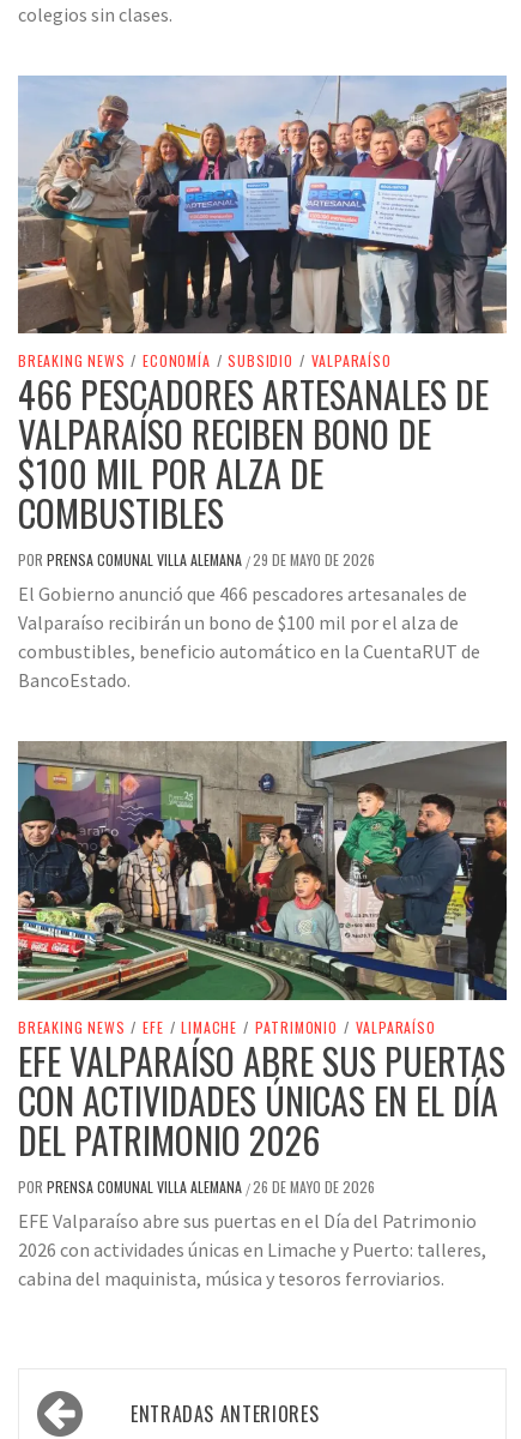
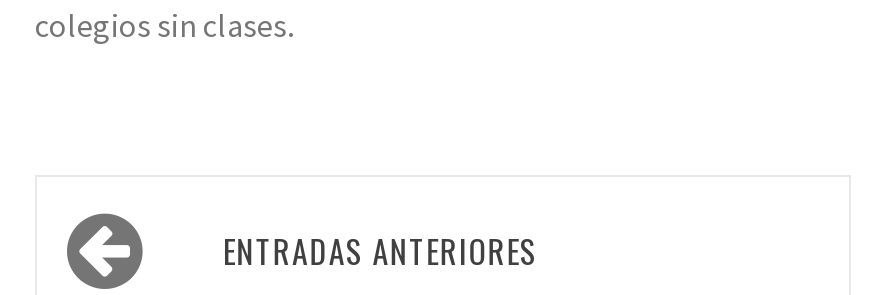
[17,74,508,692] [image] | BREAKING NEWS / ECONOMÍA / SUBSIDIO / VALPARAÍSO | 466 PESCADORES ARTESANALES DE | VALPARAÍSO RECIBEN BONO DE | $100 MIL POR ALZA DE | COMBUSTIBLES | POR PRENSA COMUNAL VILLA ALEMANA / 29 DE MAYO DE 2026 | El Gobierno anunció que 466 pescadores artesanales de | Valparaíso recibirán un bono de $100 mil por el alza de | combustibles, beneficio automático en la CuentaRUT de | BancoEstado. -> none
[17,740,508,1290] [image] | BREAKING NEWS / EFE / LIMACHE / PATRIMONIO / VALPARAÍSO | EFE VALPARAÍSO ABRE SUS PUERTAS | CON ACTIVIDADES ÚNICAS EN EL DÍA | DEL PATRIMONIO 2026 | POR PRENSA COMUNAL VILLA ALEMANA / 26 DE MAYO DE 2026 | EFE Valparaíso abre sus puertas en el Día del Patrimonio | 2026 con actividades únicas en Limache y Puerto: talleres, | cabina del maquinista, música y tesoros ferroviarios. -> none

